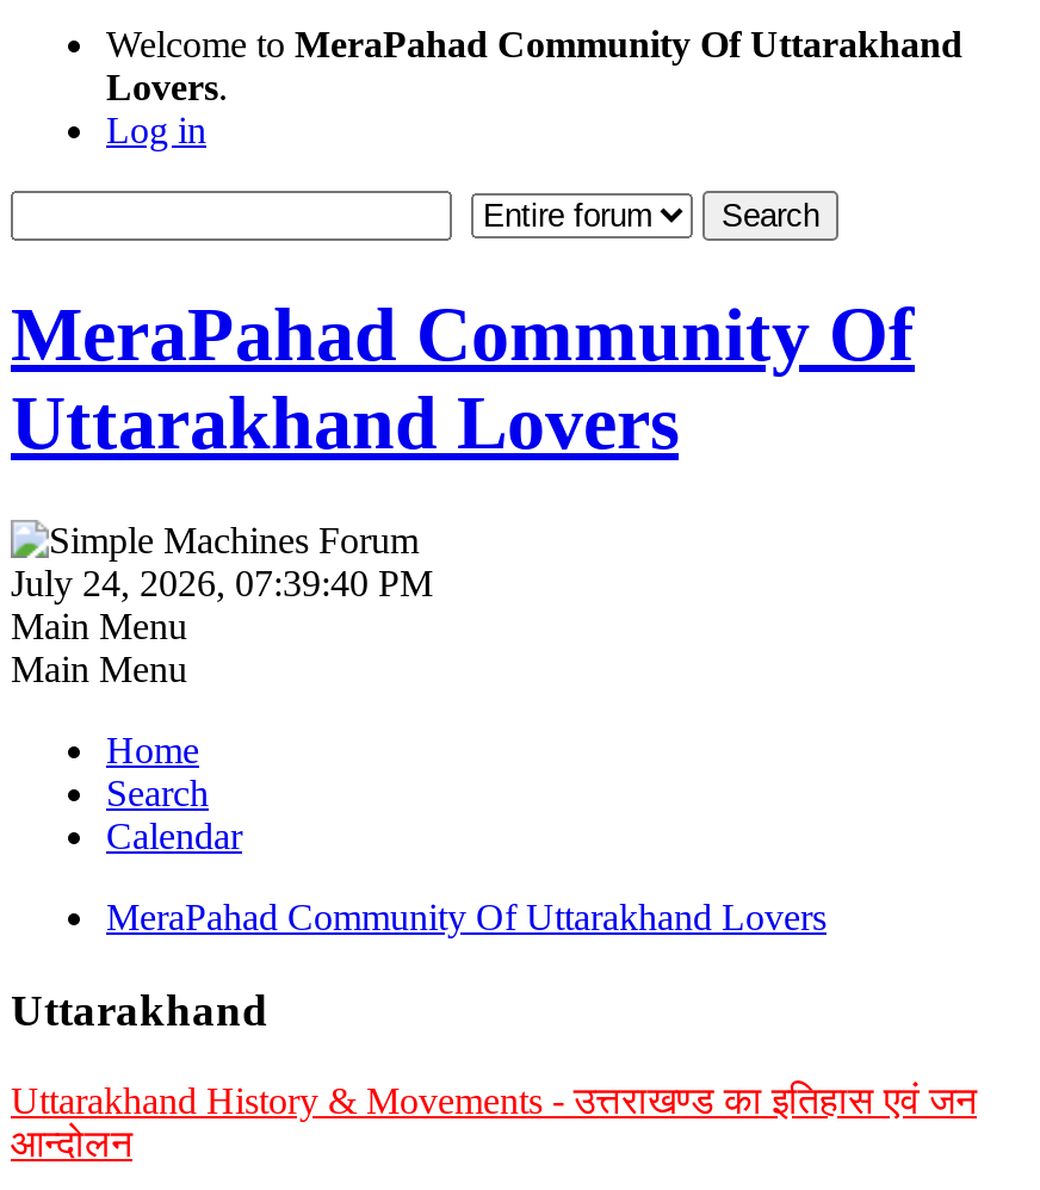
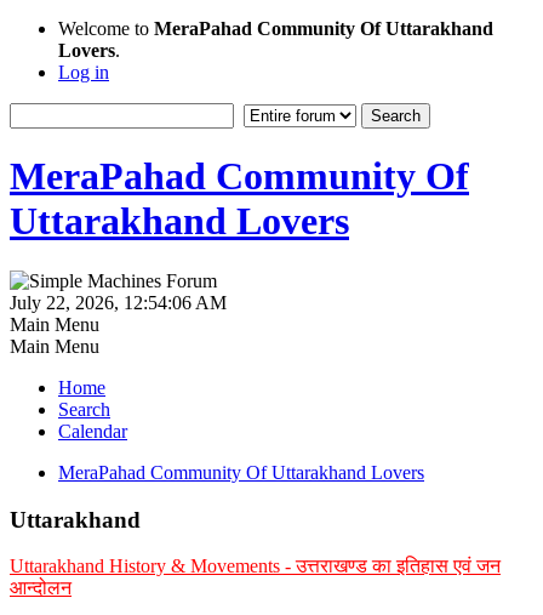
[11,563,433,603] July 24, 2026, 07:39:40 PM -> [10,292,227,313] July 22, 2026, 12:54:06 AM

